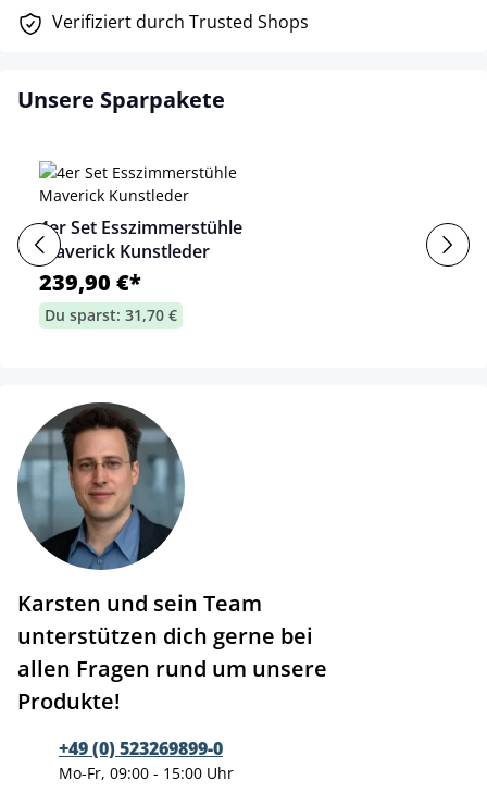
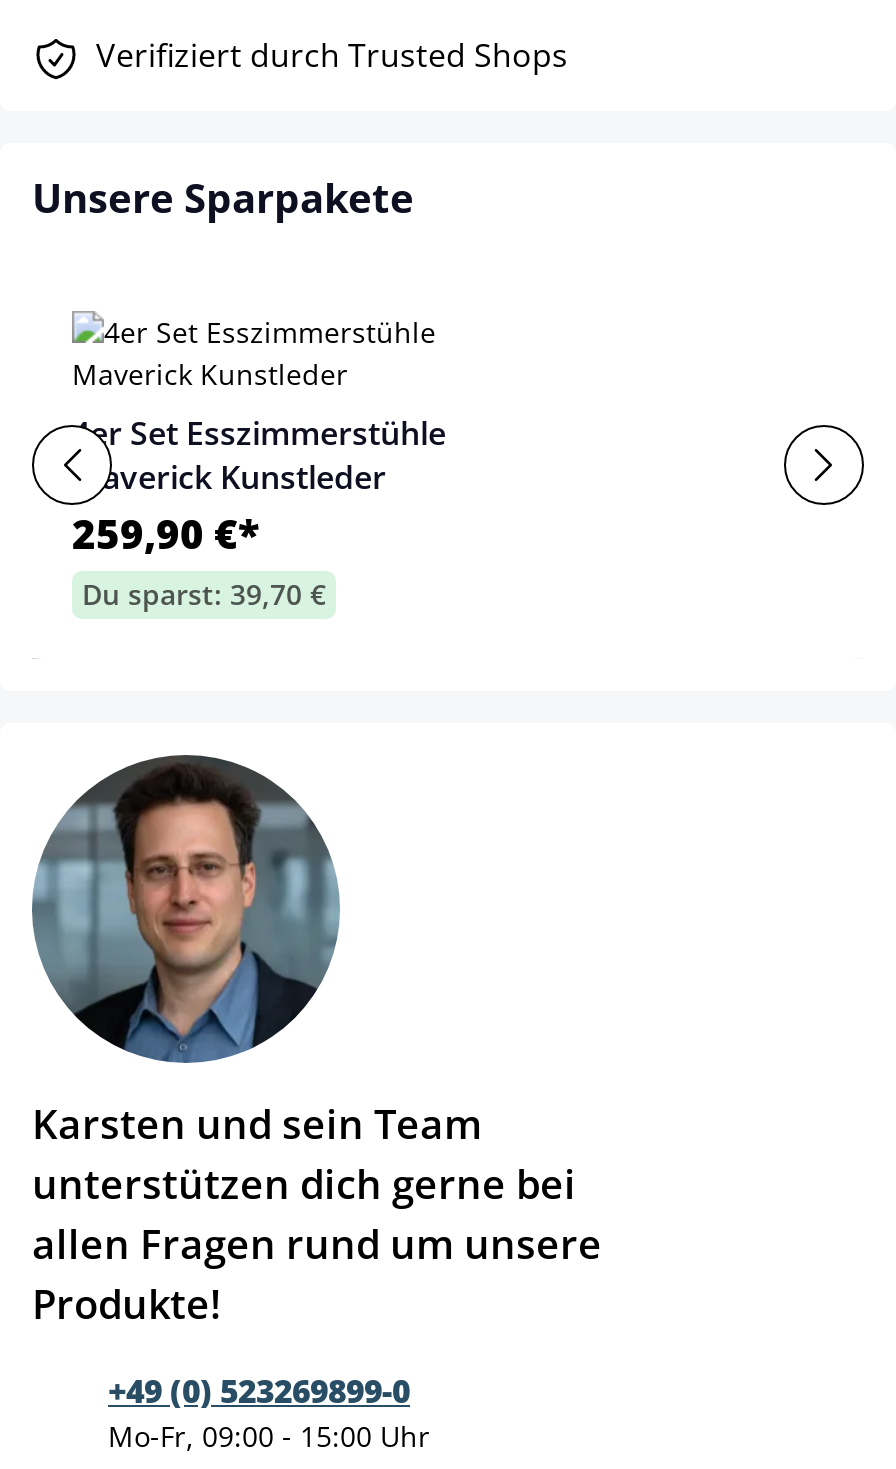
[39,267,141,297] 239,90 €* -> [72,506,260,560] 259,90 €*
[45,304,177,325] Du sparst: 31,70 € -> [82,574,326,612] Du sparst: 39,70 €

